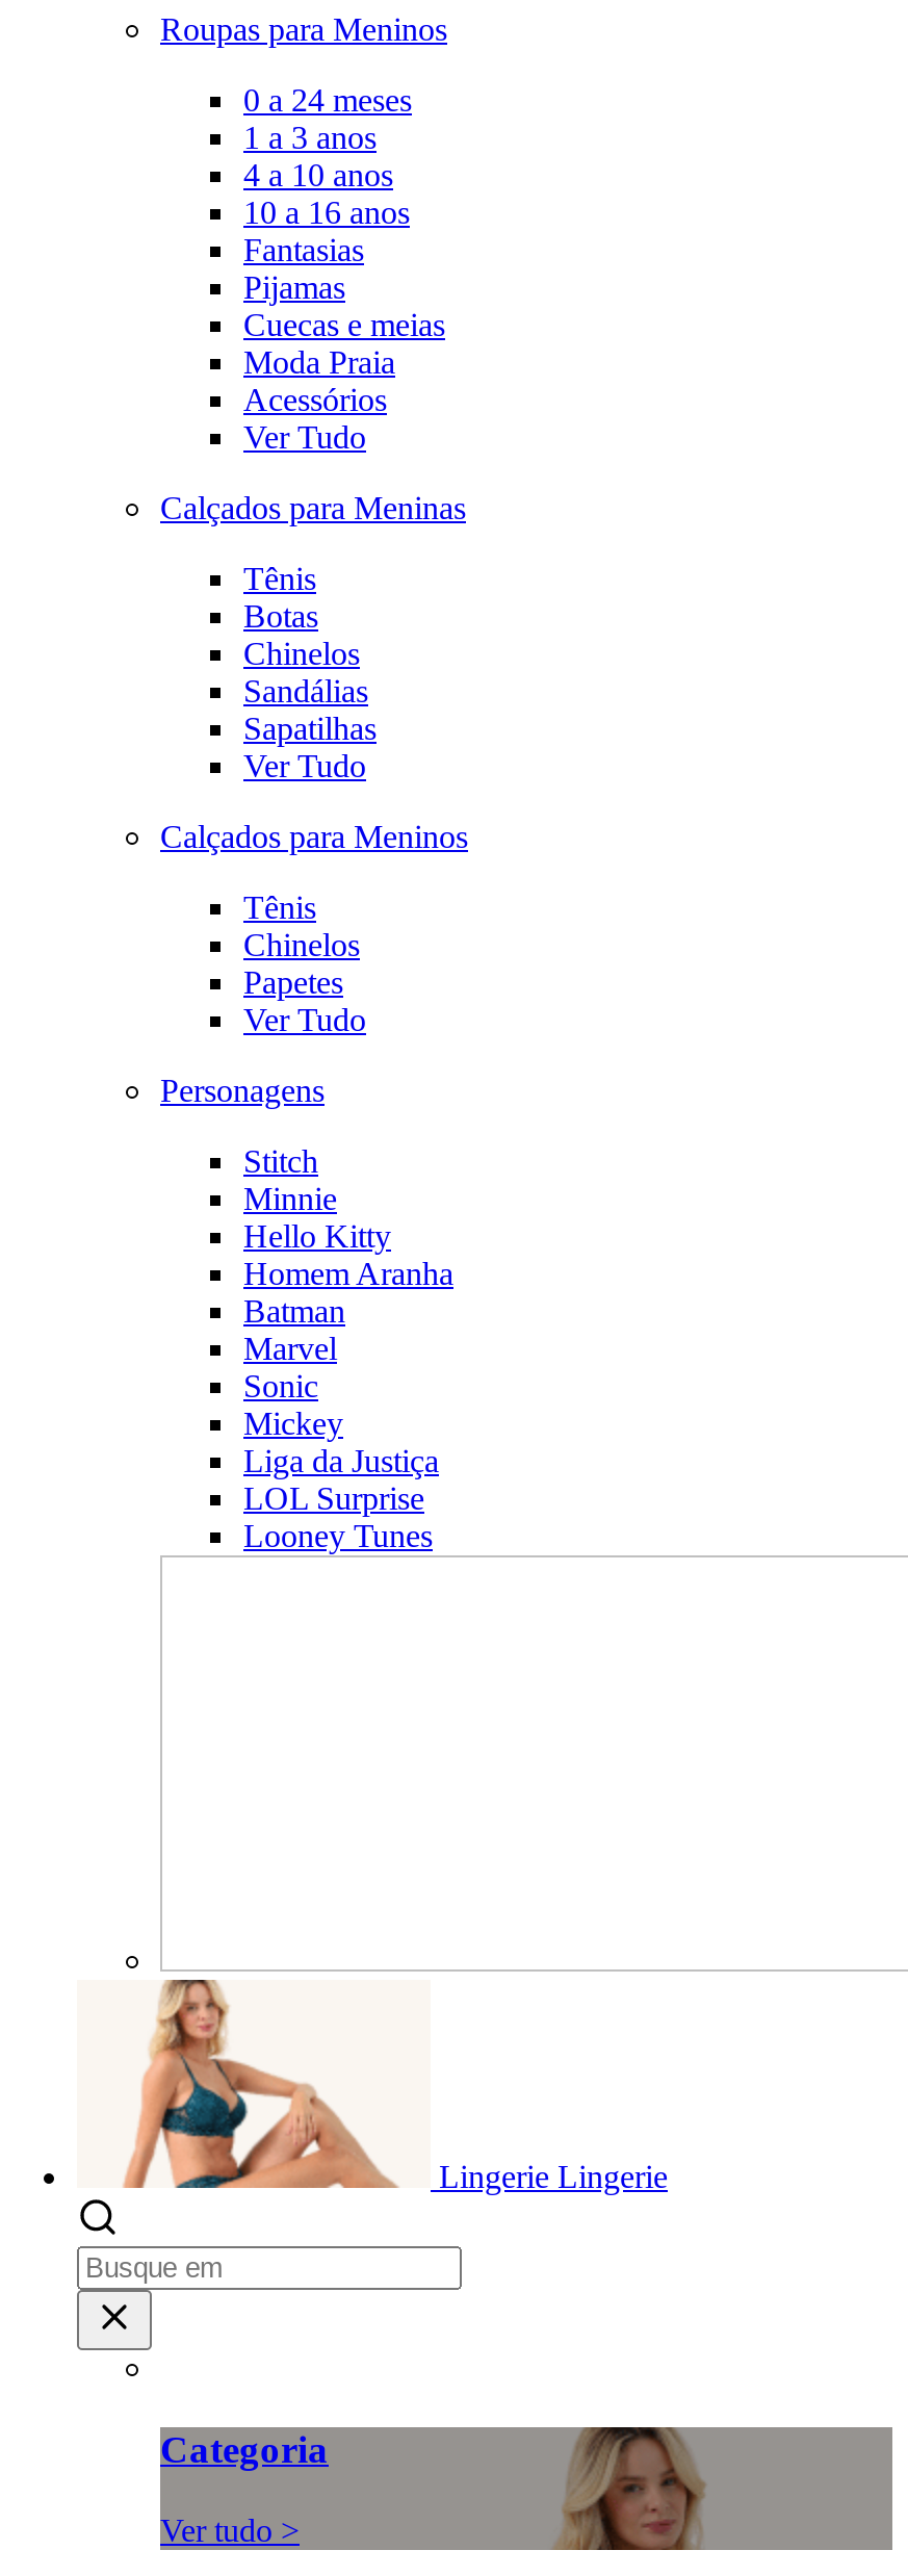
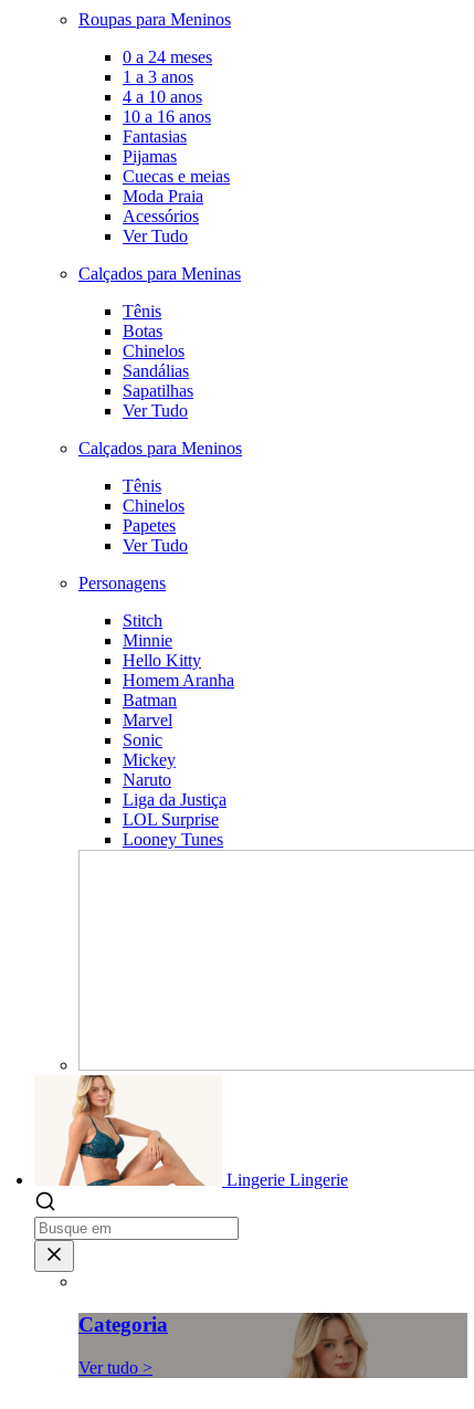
none -> [123,771,171,789] Naruto

